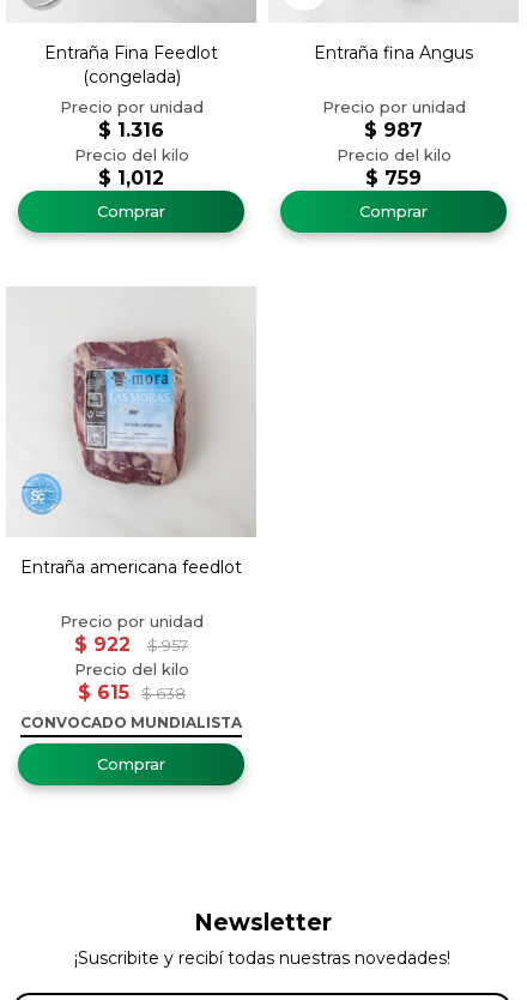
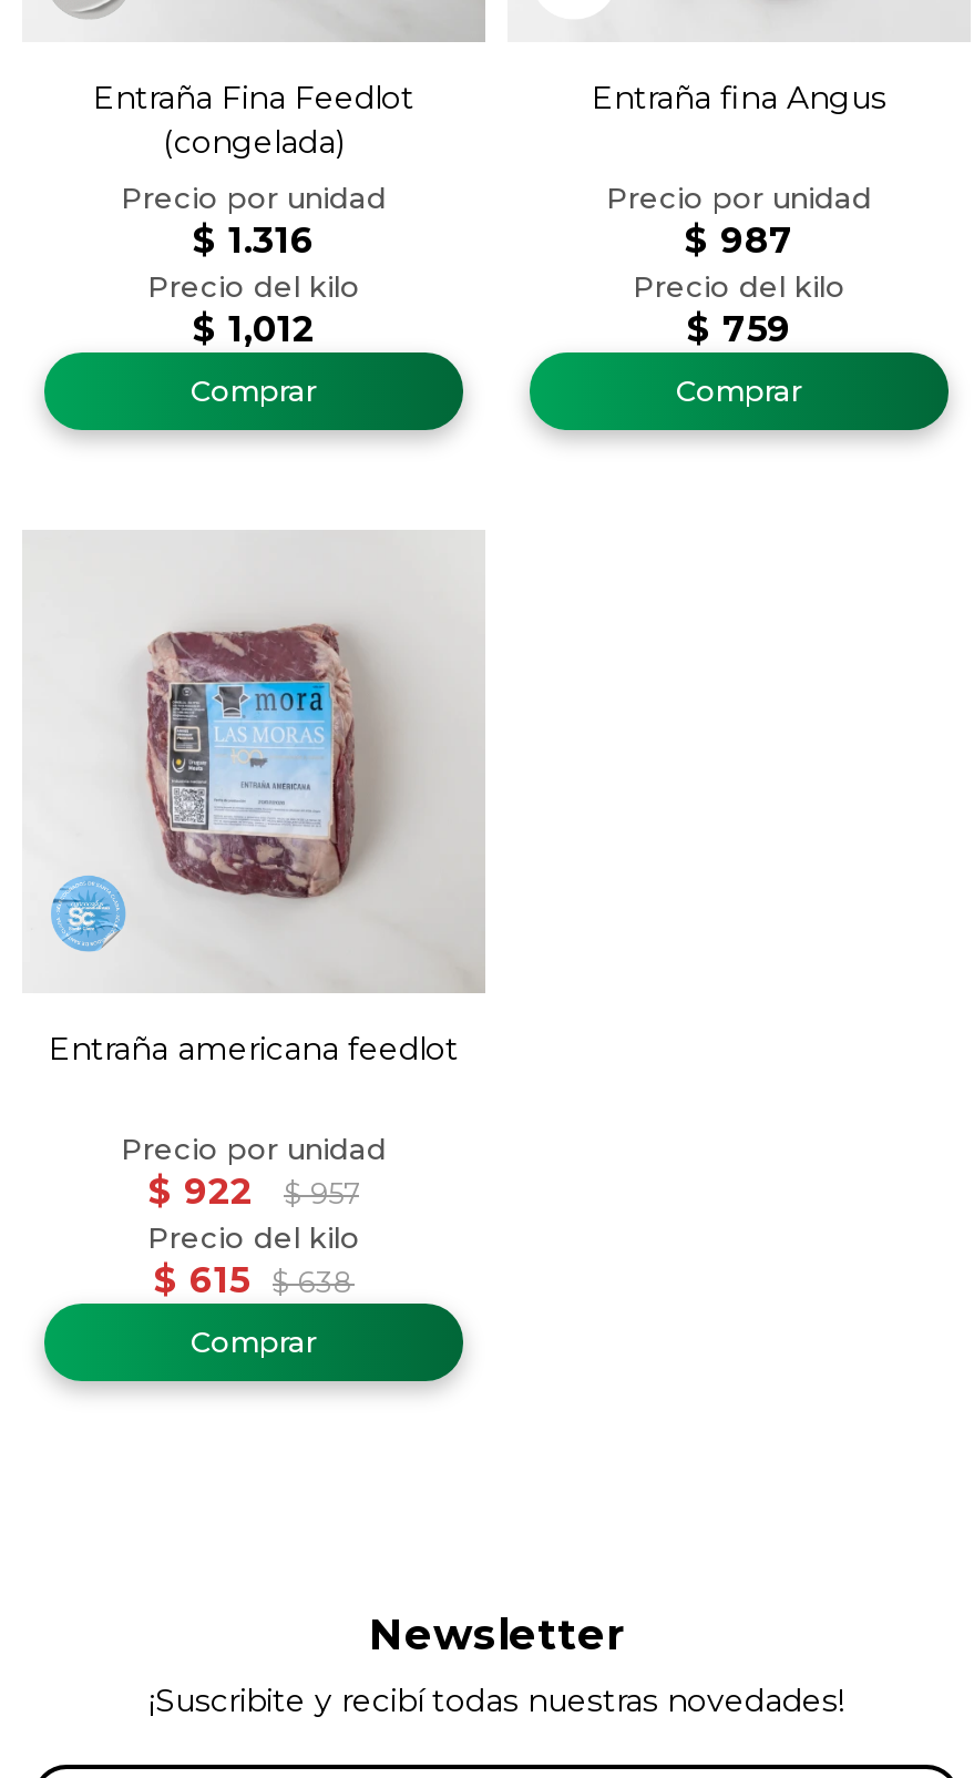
[20,713,242,731] CONVOCADO MUNDIALISTA -> none

